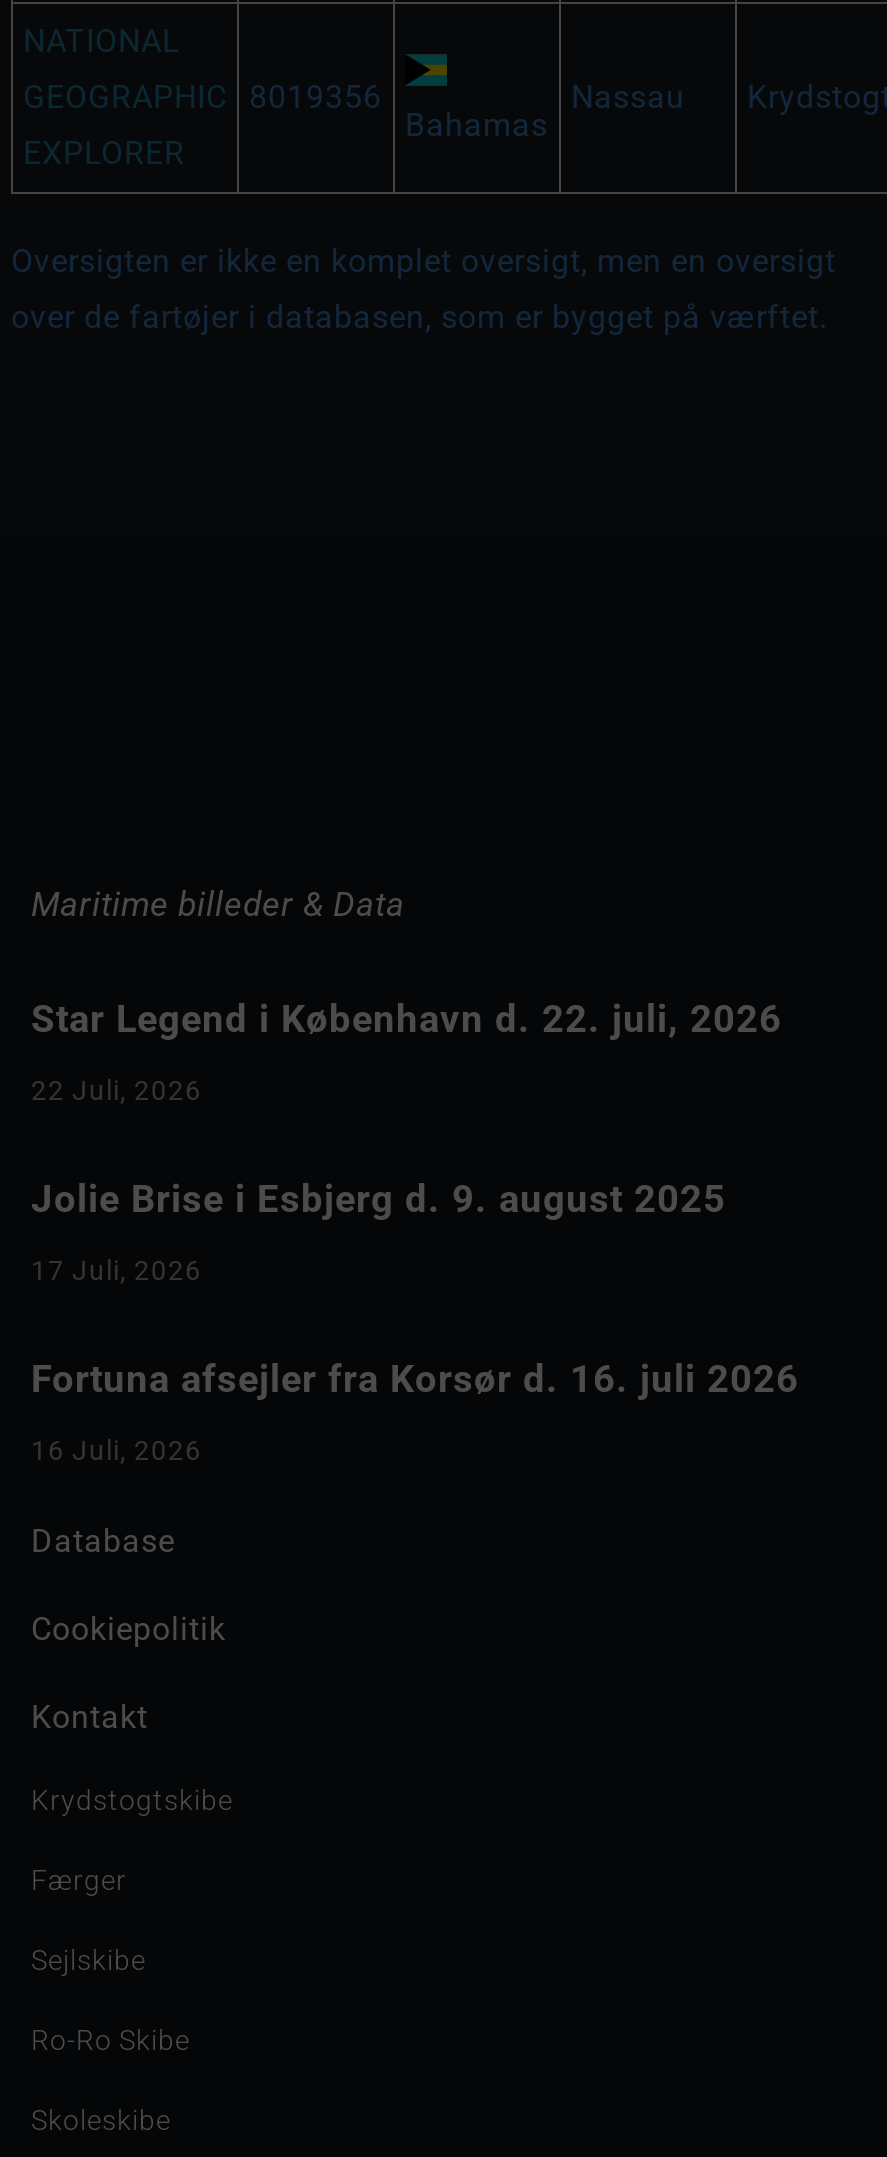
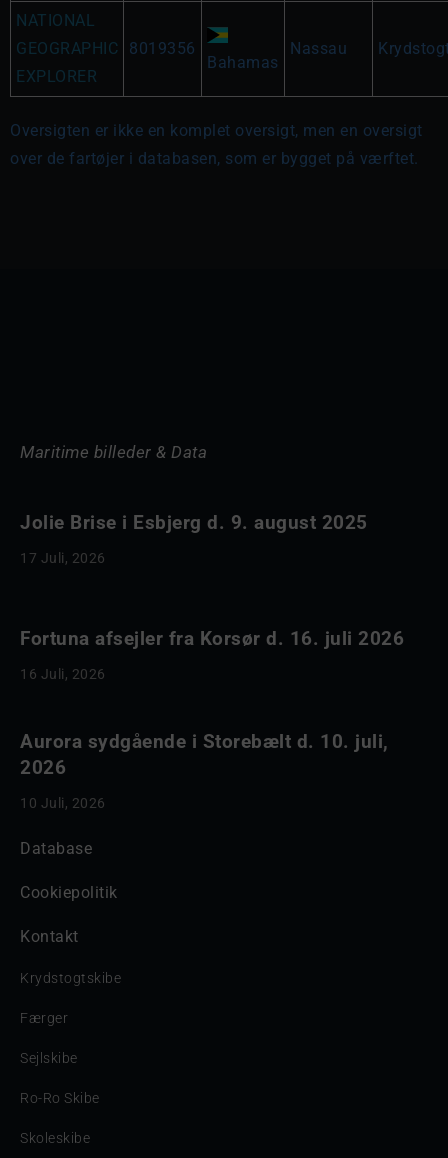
[31,996,782,1106] Star Legend i København d. 22. juli, 2026 | 22 Juli, 2026 -> none
moved [31,1176,726,1286] -> [20,511,367,566]: Jolie Brise i Esbjerg d. 9. august 2025 | 17 Juli, 2026
moved [31,1356,799,1466] -> [20,627,404,682]: Fortuna afsejler fra Korsør d. 16. juli 2026 | 16 Juli, 2026
none -> [20,730,388,811] Aurora sydgående i Storebælt d. 10. juli, | 2026 | 10 Juli, 2026

